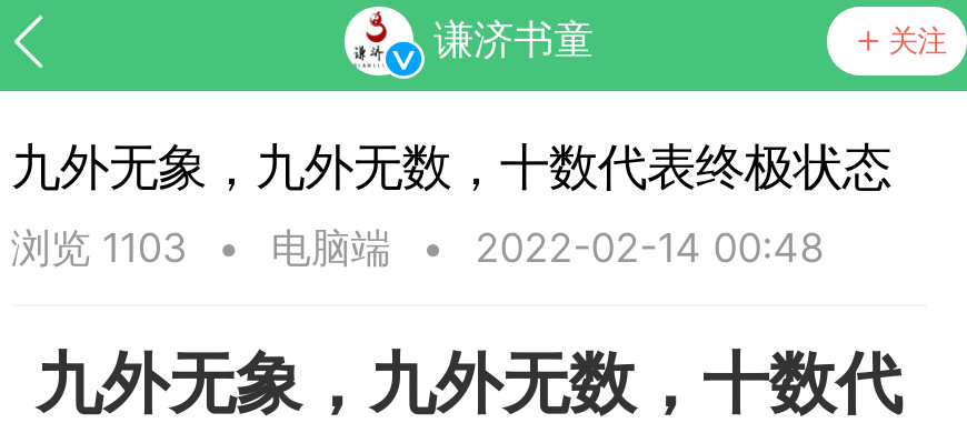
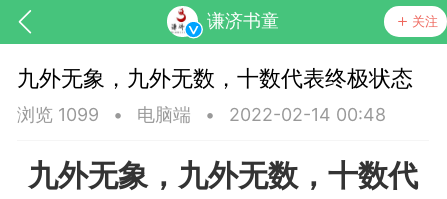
[11,224,187,270] 浏览 1103 -> [17,104,99,125] 浏览 1099

